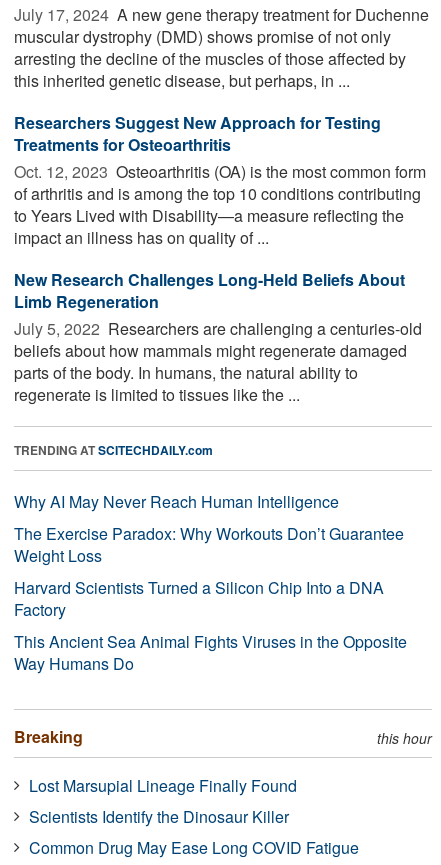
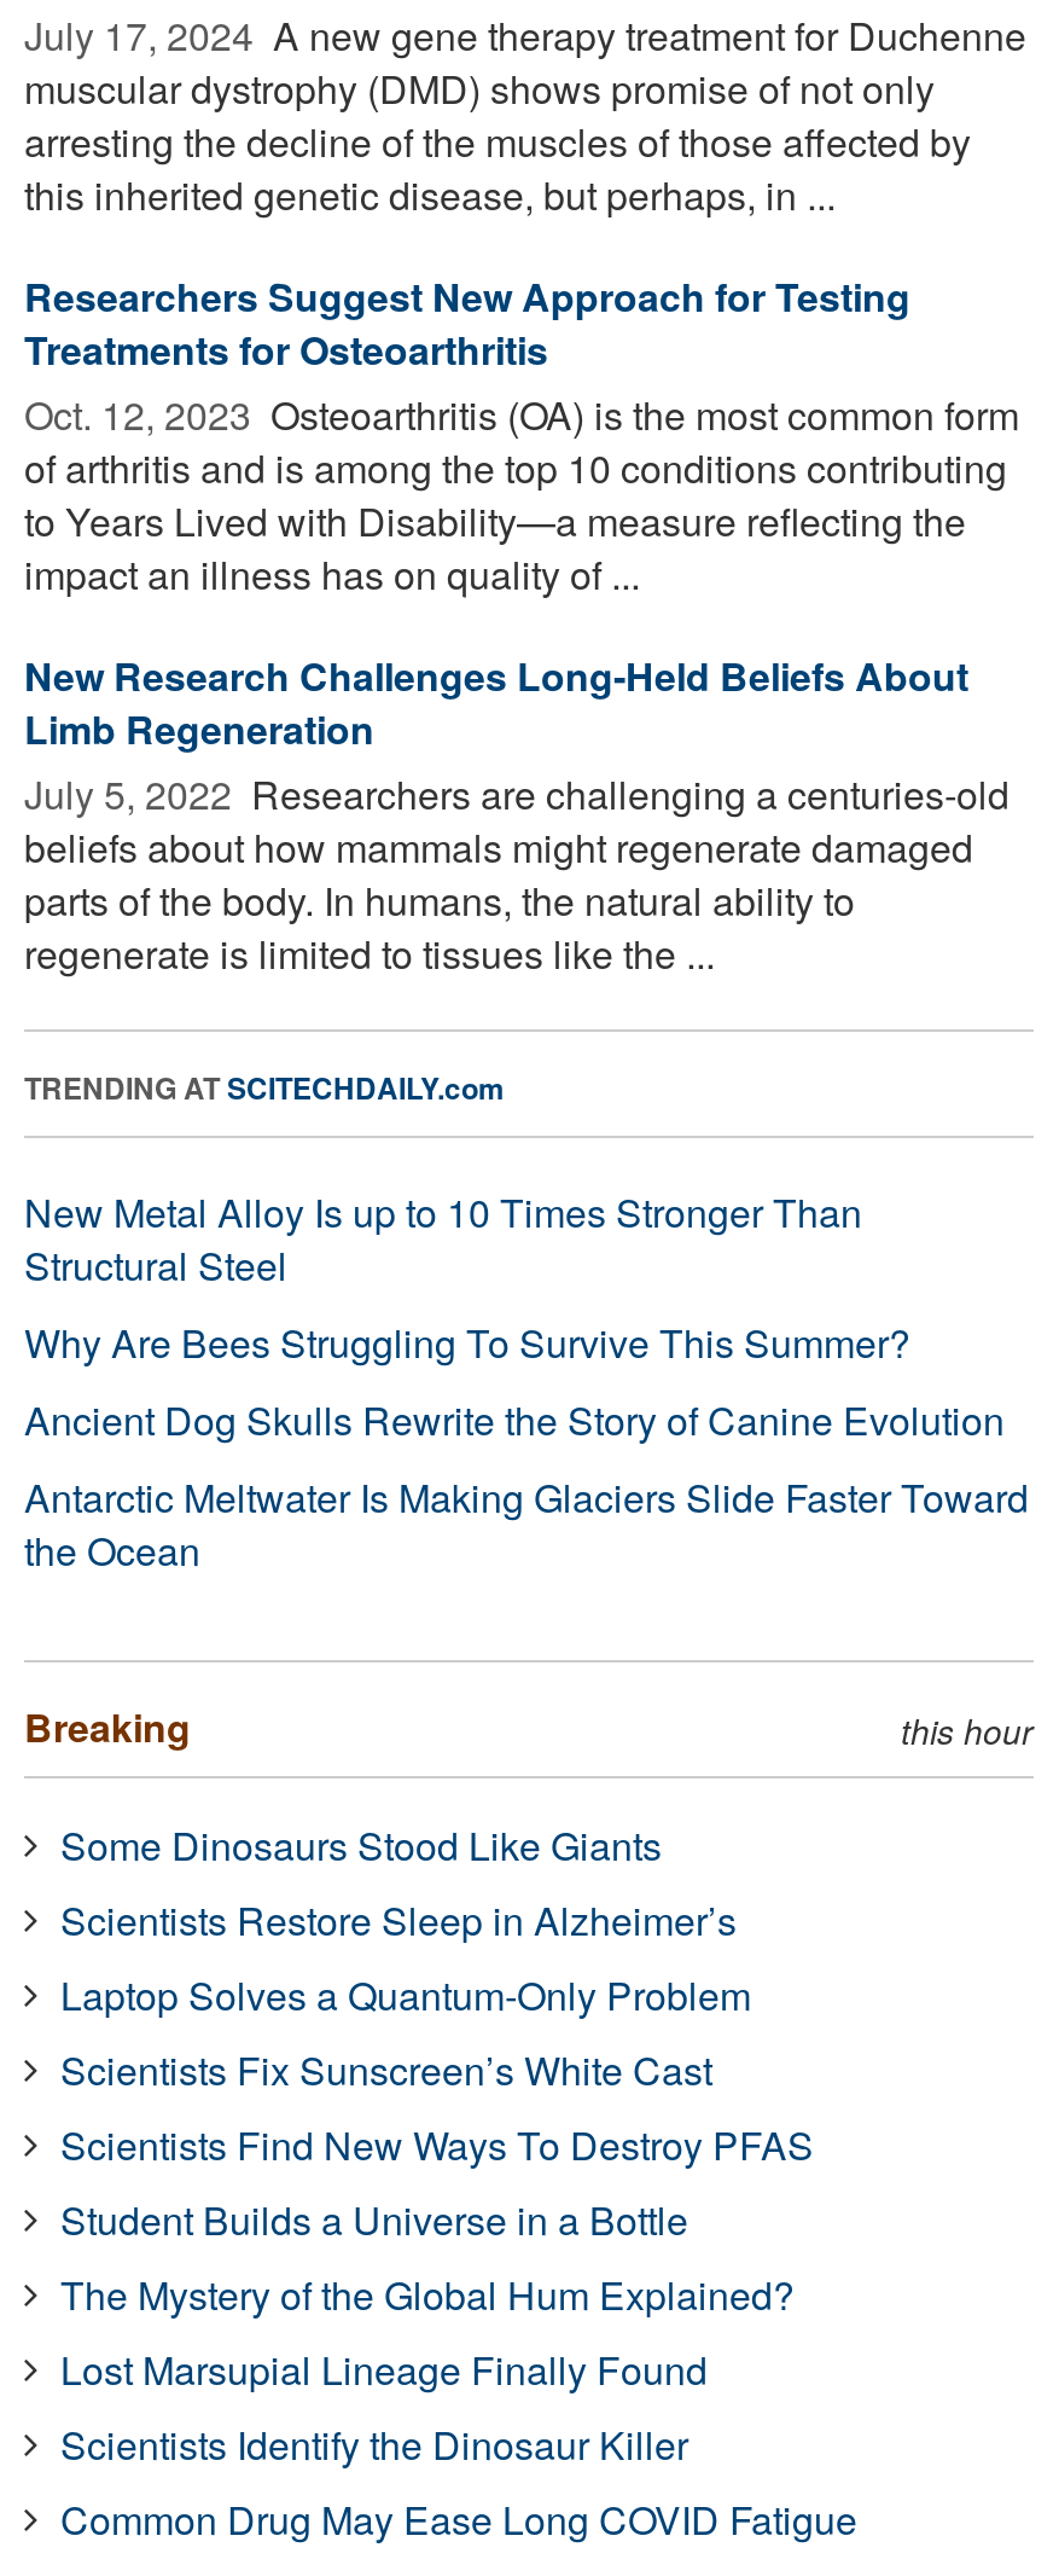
[14,490,407,675] Why AI May Never Reach Human Intelligence | The Exercise Paradox: Why Workouts Don’t Guarantee | Weight Loss | Harvard Scientists Turned a Silicon Chip Into a DNA | Factory | This Ancient Sea Animal Fights Viruses in the Opposite | Way Humans Do -> [24,1184,1029,1577] New Metal Alloy Is up to 10 Times Stronger Than | Structural Steel | Why Are Bees Struggling To Survive This Summer? | Ancient Dog Skulls Rewrite the Story of Canine Evolution | Antarctic Meltwater Is Making Glaciers Slide Faster Toward | the Ocean
moved [14,725,432,748] -> [24,1698,1034,1754]: Breaking | this hour
none -> [60,1817,814,2322] Some Dinosaurs Stood Like Giants | Scientists Restore Sleep in Alzheimer’s | Laptop Solves a Quantum-Only Problem | Scientists Fix Sunscreen’s White Cast | Scientists Find New Ways To Destroy PFAS | Student Builds a Universe in a Bottle | The Mystery of the Global Hum Explained?

